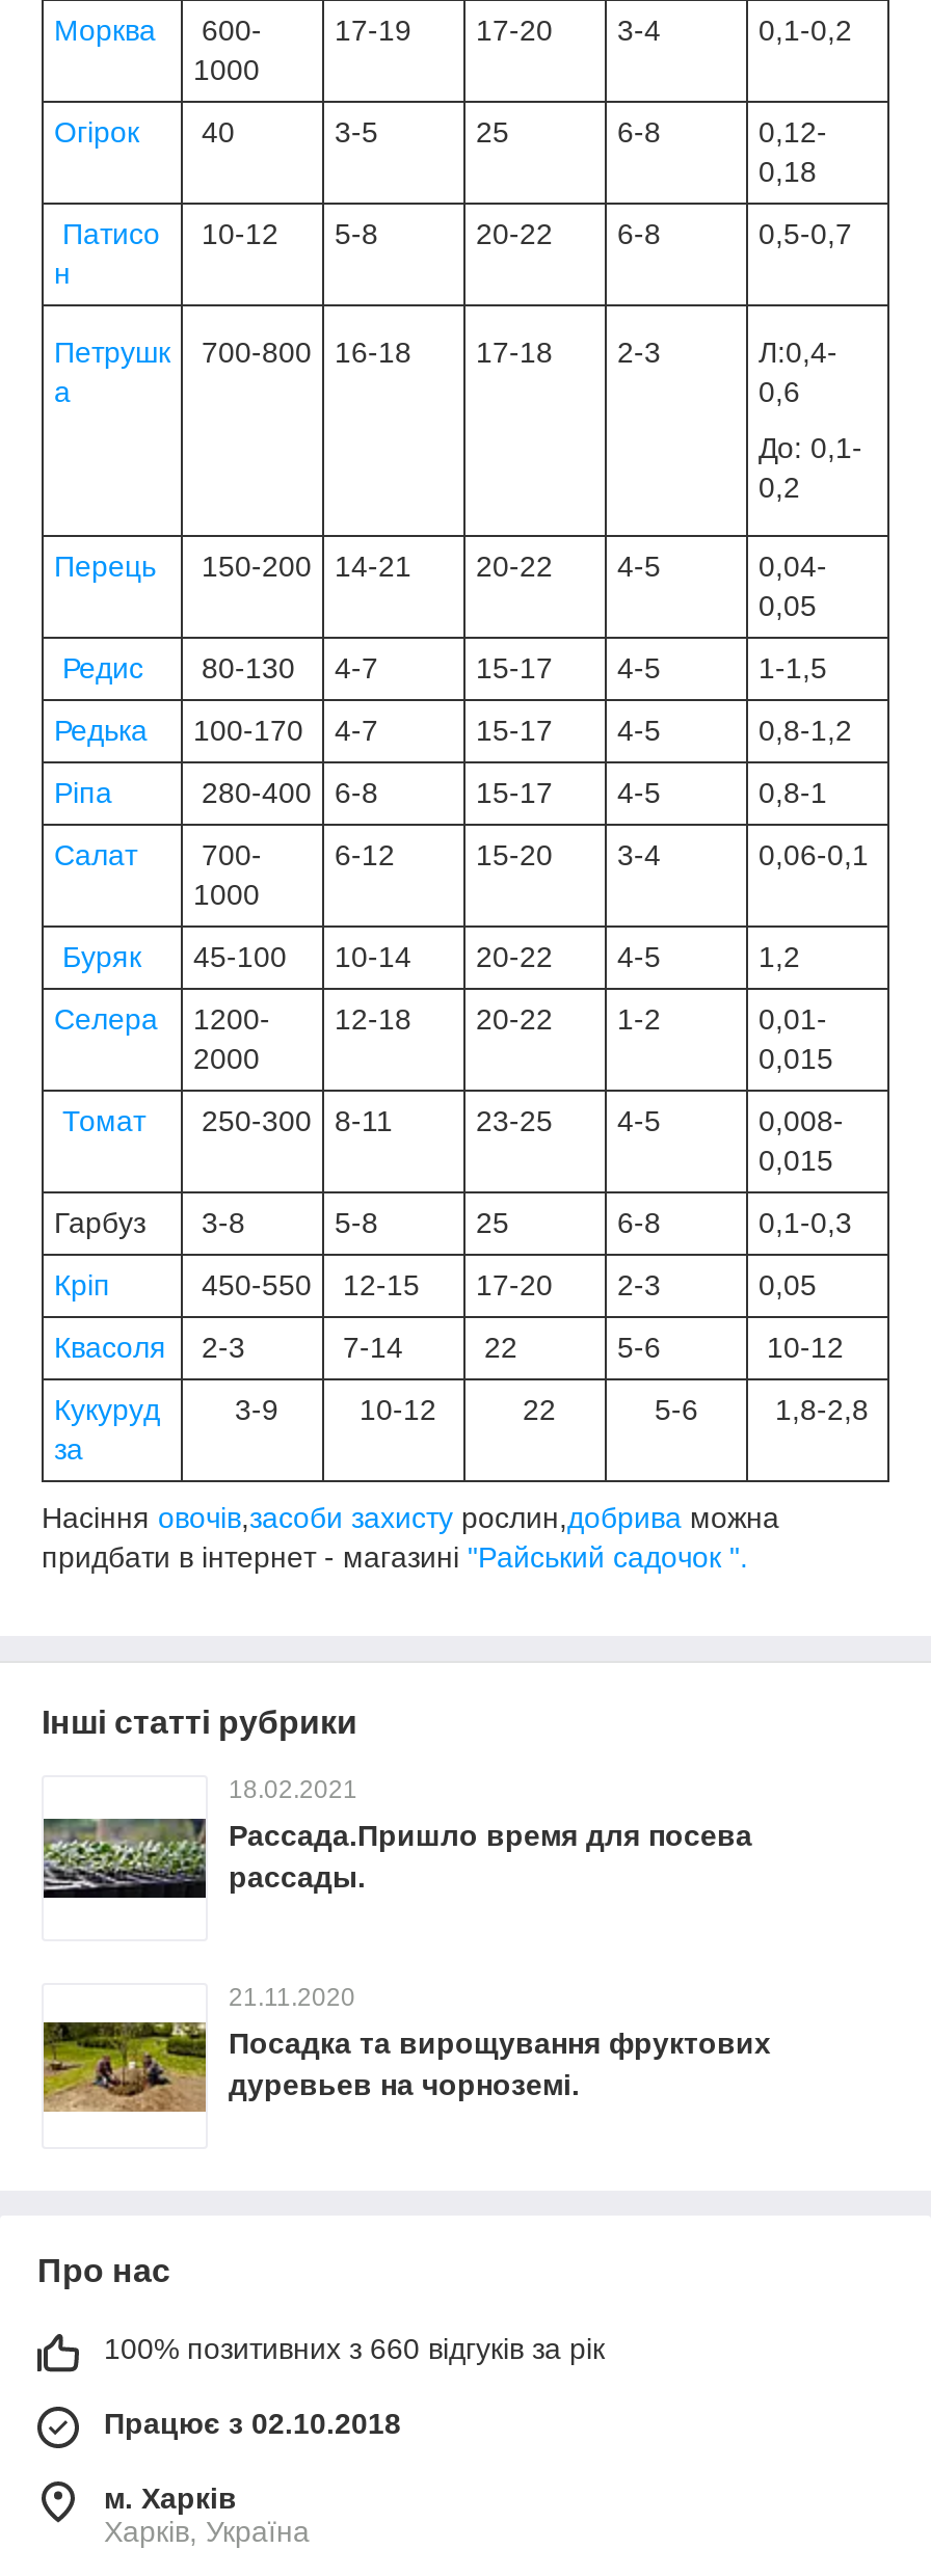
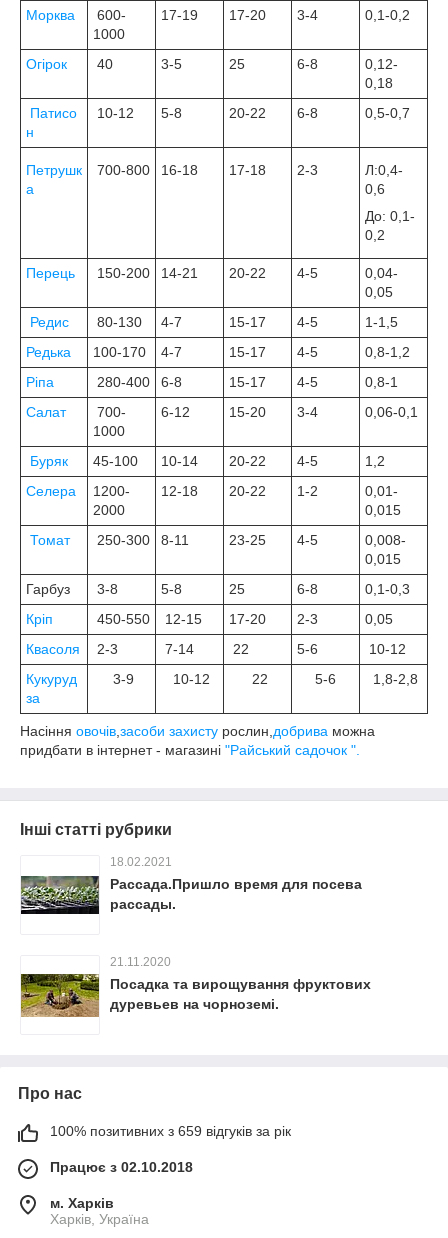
[104,2332,605,2365] 100% позитивних з 660 відгуків за рік -> [50,1123,291,1139] 100% позитивних з 659 відгуків за рік

